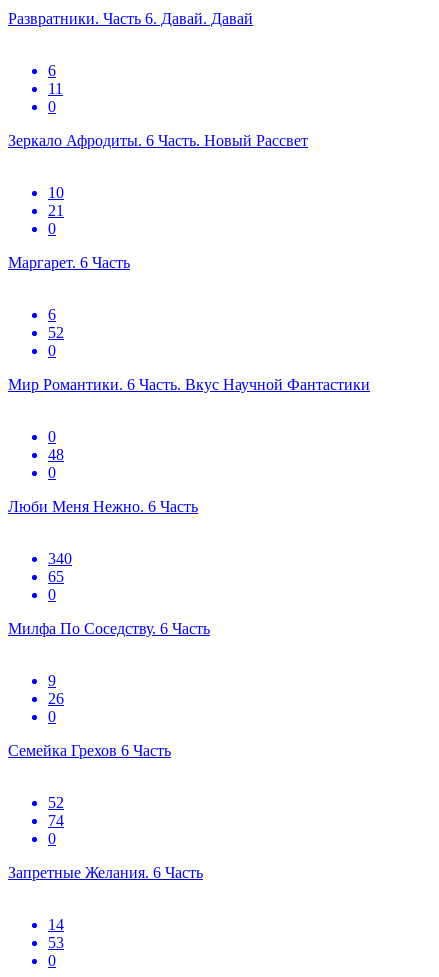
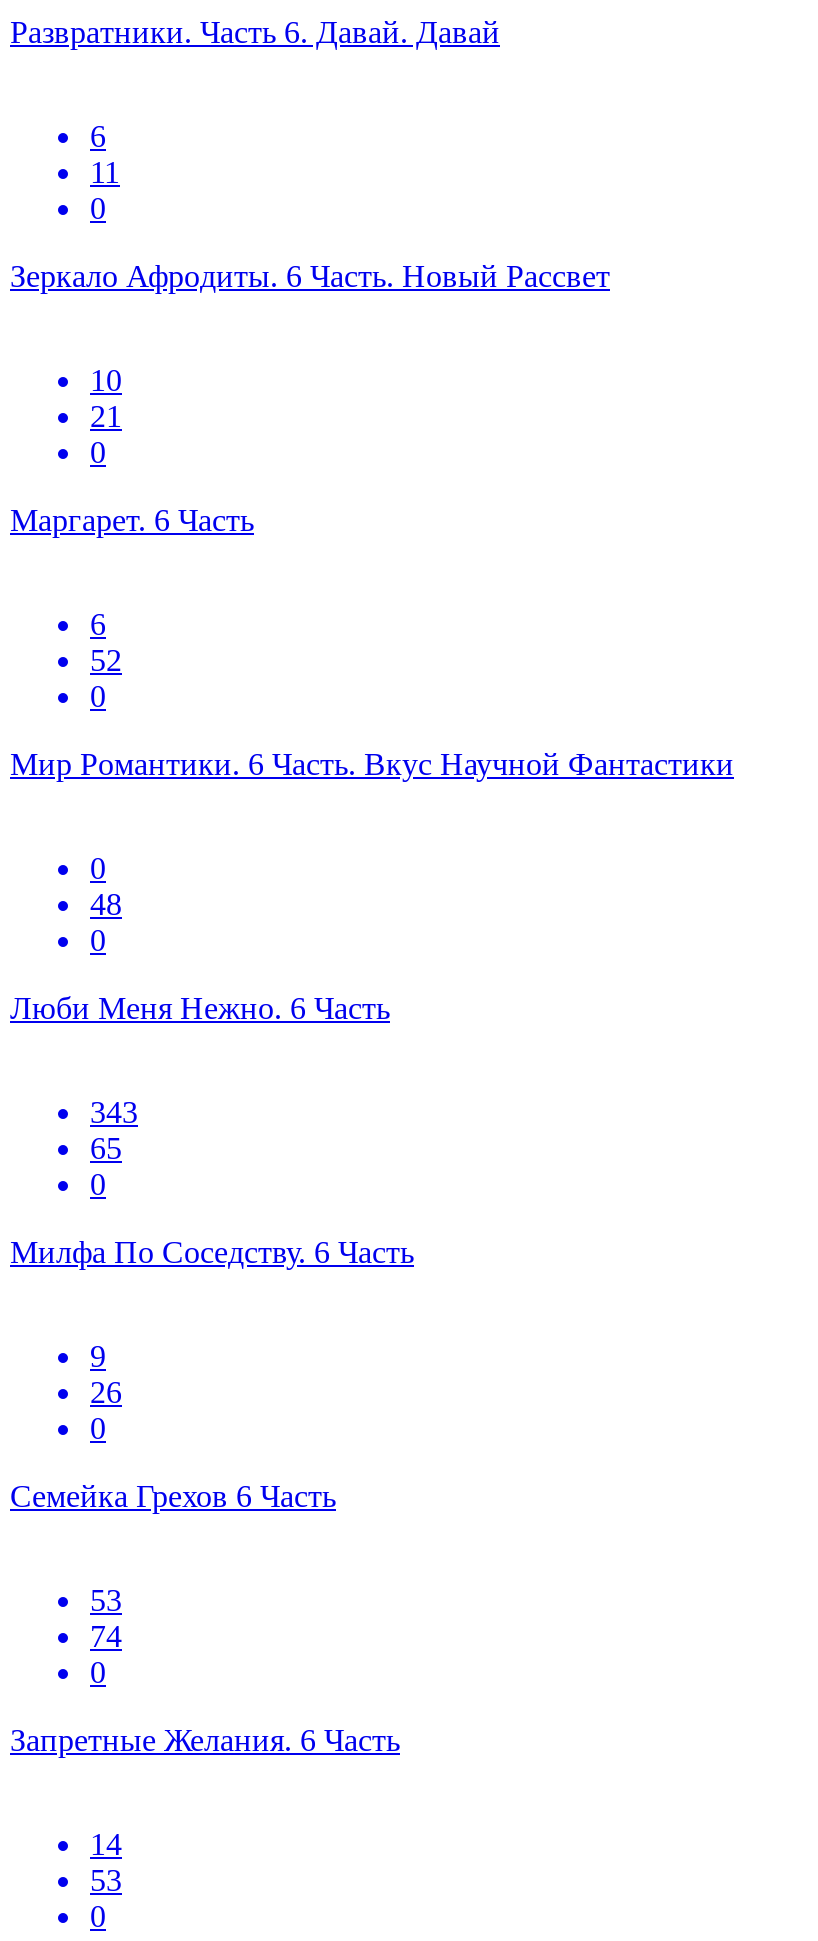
[48,550,72,567] 340 -> [90,1095,138,1129] 343
[48,794,64,811] 52 -> [90,1583,122,1617] 53

